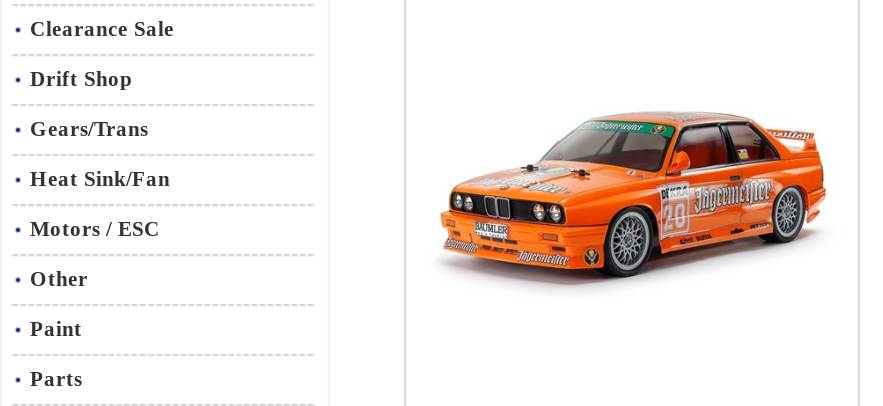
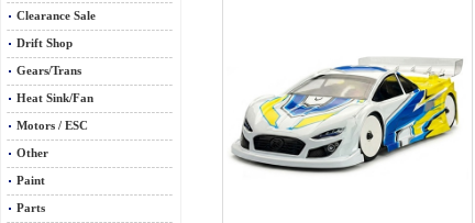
[422,106,840,316] [image] -> [231,57,464,175] [image]

